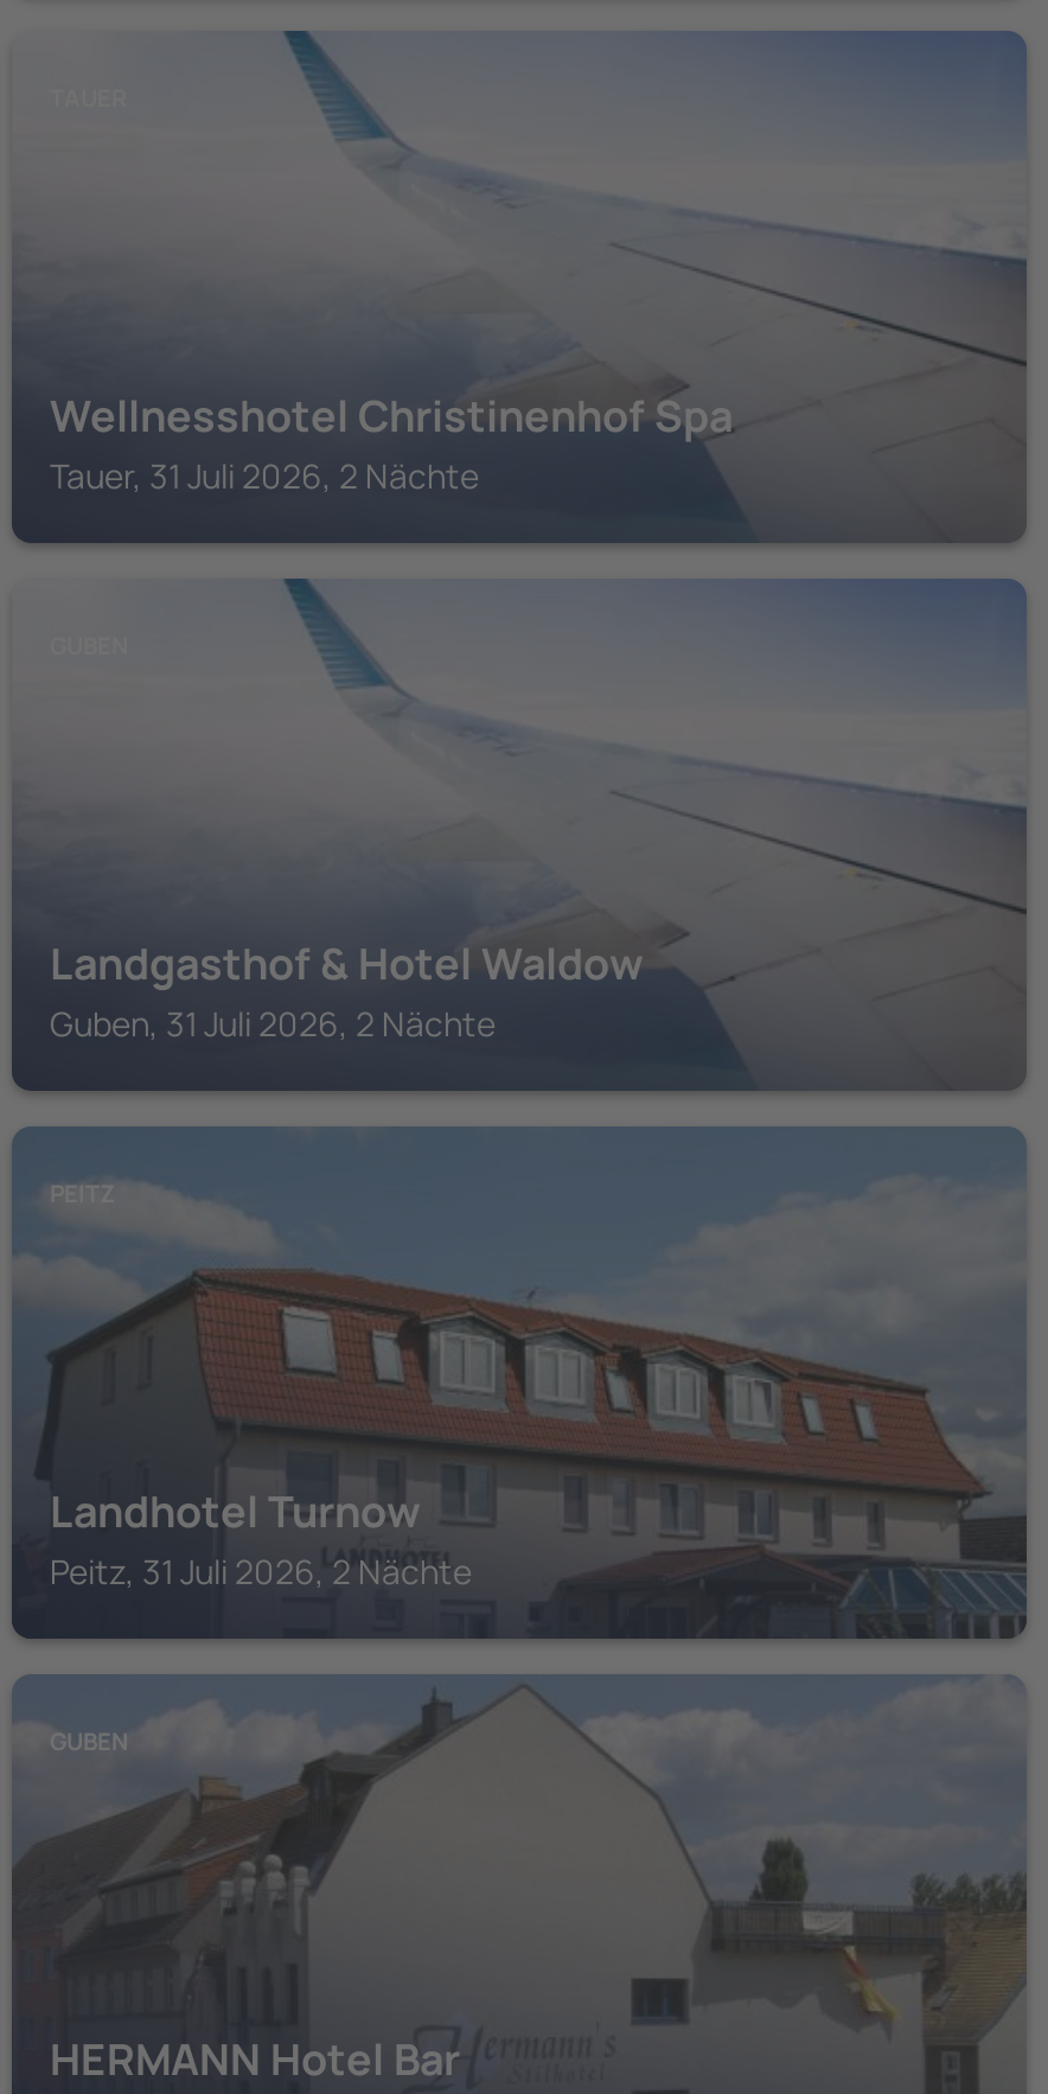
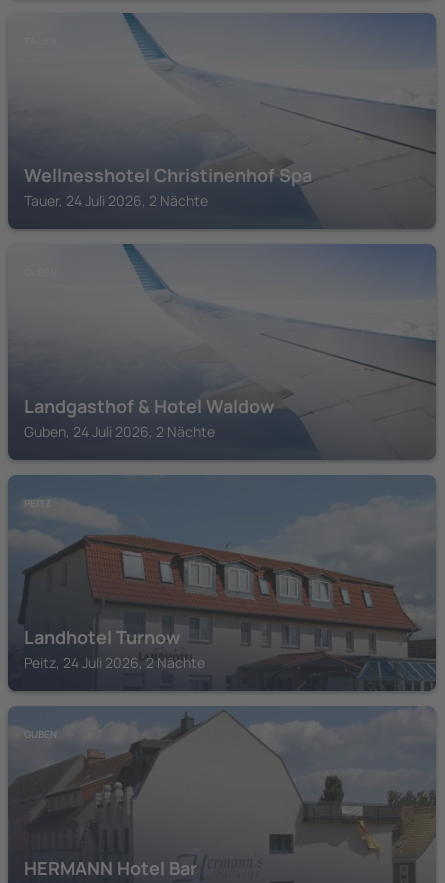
[50,453,479,498] Tauer, 31 Juli 2026, 2 Nächte -> [24,191,208,210] Tauer, 24 Juli 2026, 2 Nächte
[50,1001,496,1046] Guben, 31 Juli 2026, 2 Nächte -> [24,422,215,441] Guben, 24 Juli 2026, 2 Nächte
[50,1549,472,1594] Peitz, 31 Juli 2026, 2 Nächte -> [24,653,205,672] Peitz, 24 Juli 2026, 2 Nächte

